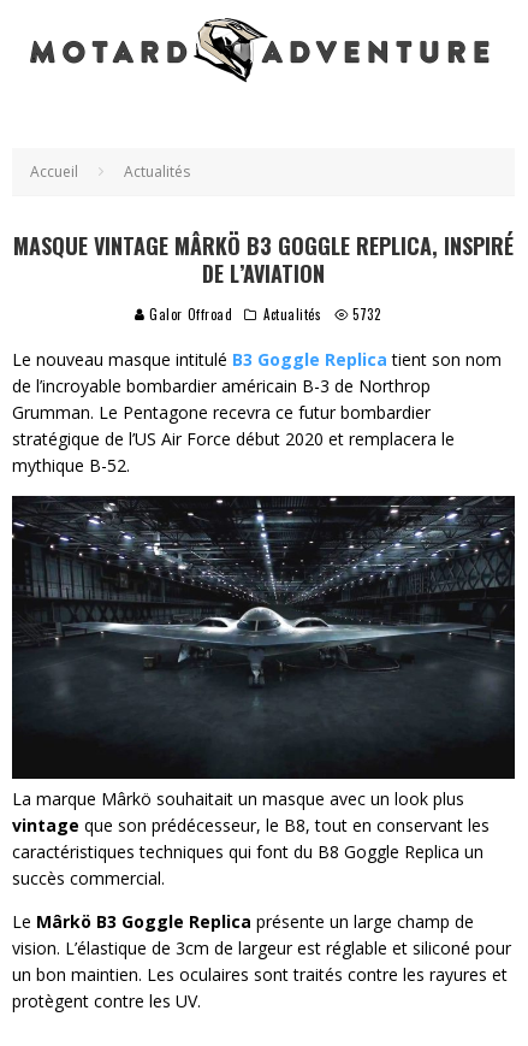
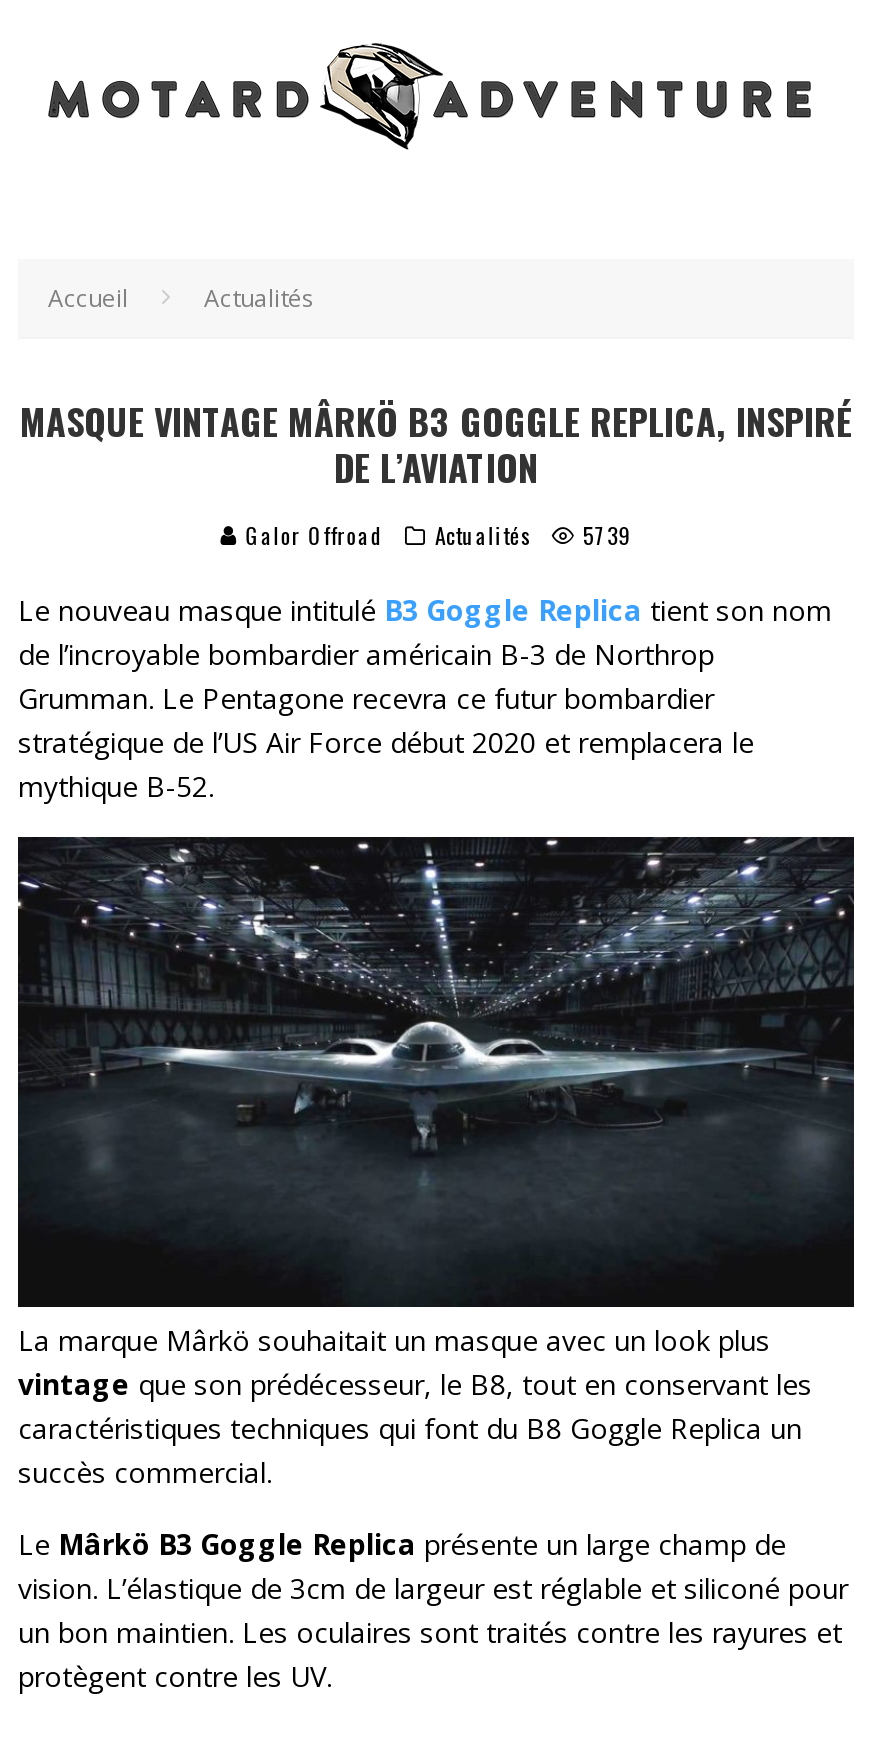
[145,305,380,324] Galor Offroad Actualités 5732 -> [238,519,632,551] Galor Offroad Actualités 5739

